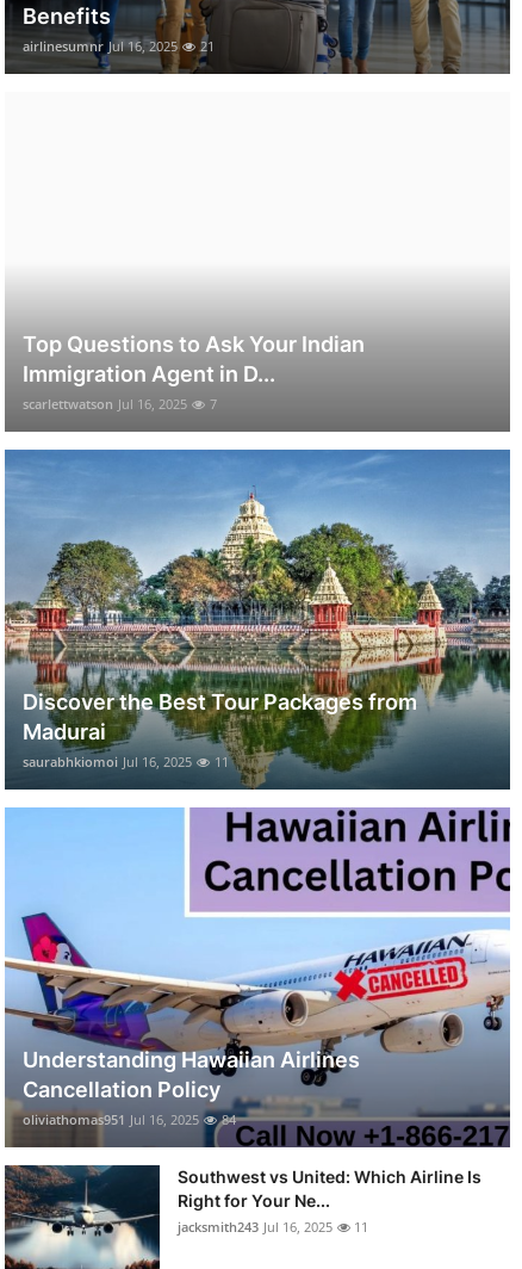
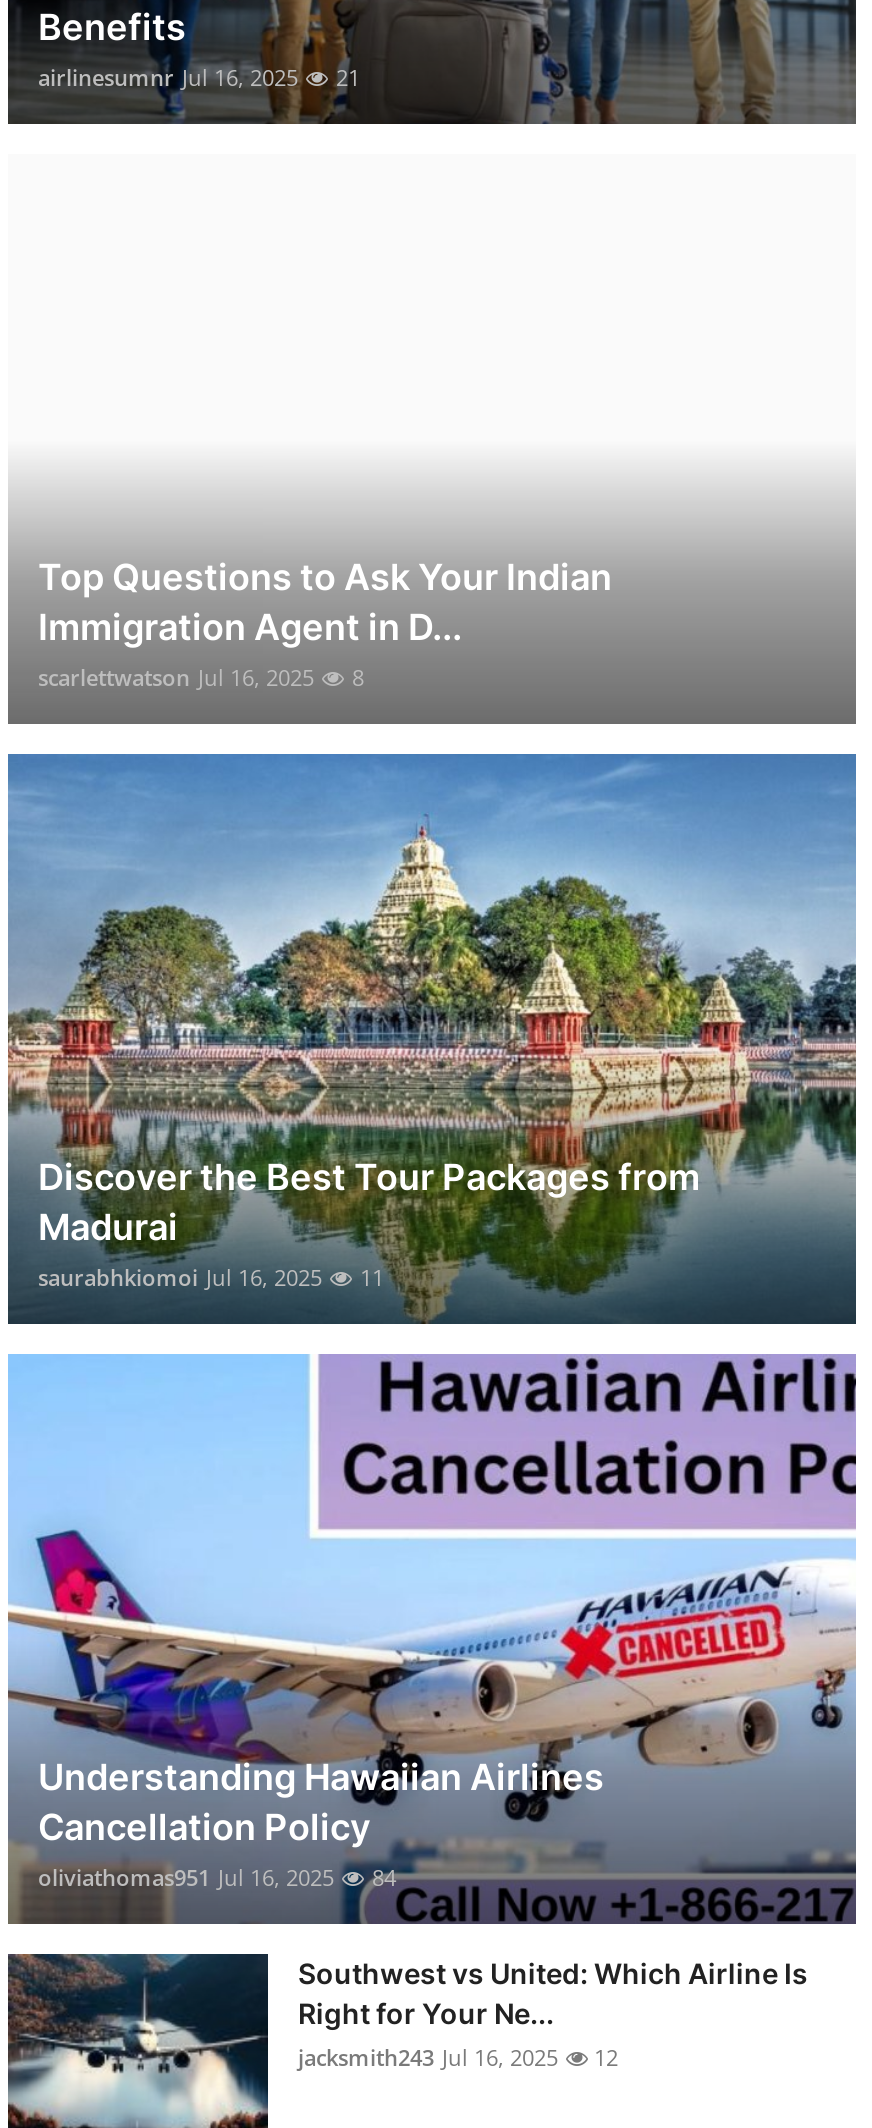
[23,395,217,412] scarlettwatson Jul 16, 2025 7 -> [38,662,364,692] scarlettwatson Jul 16, 2025 8
[178,1217,368,1235] jacksmith243 Jul 16, 2025 11 -> [298,2042,618,2072] jacksmith243 Jul 16, 2025 12

